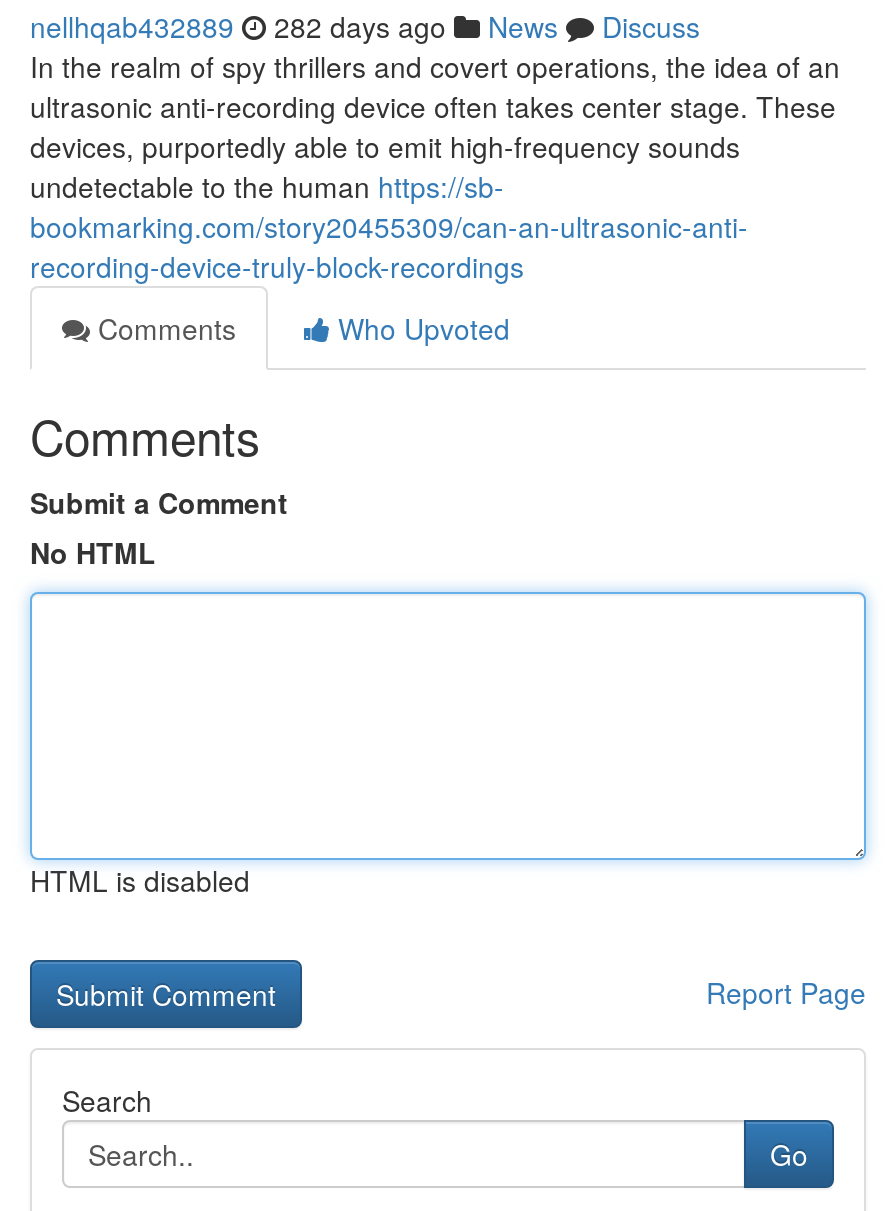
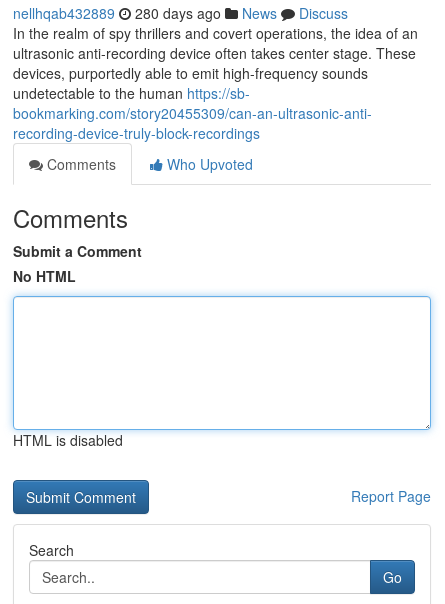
[30,6,700,46] nellhqab432889 282 days ago News Discuss -> [13,3,348,23] nellhqab432889 280 days ago News Discuss

